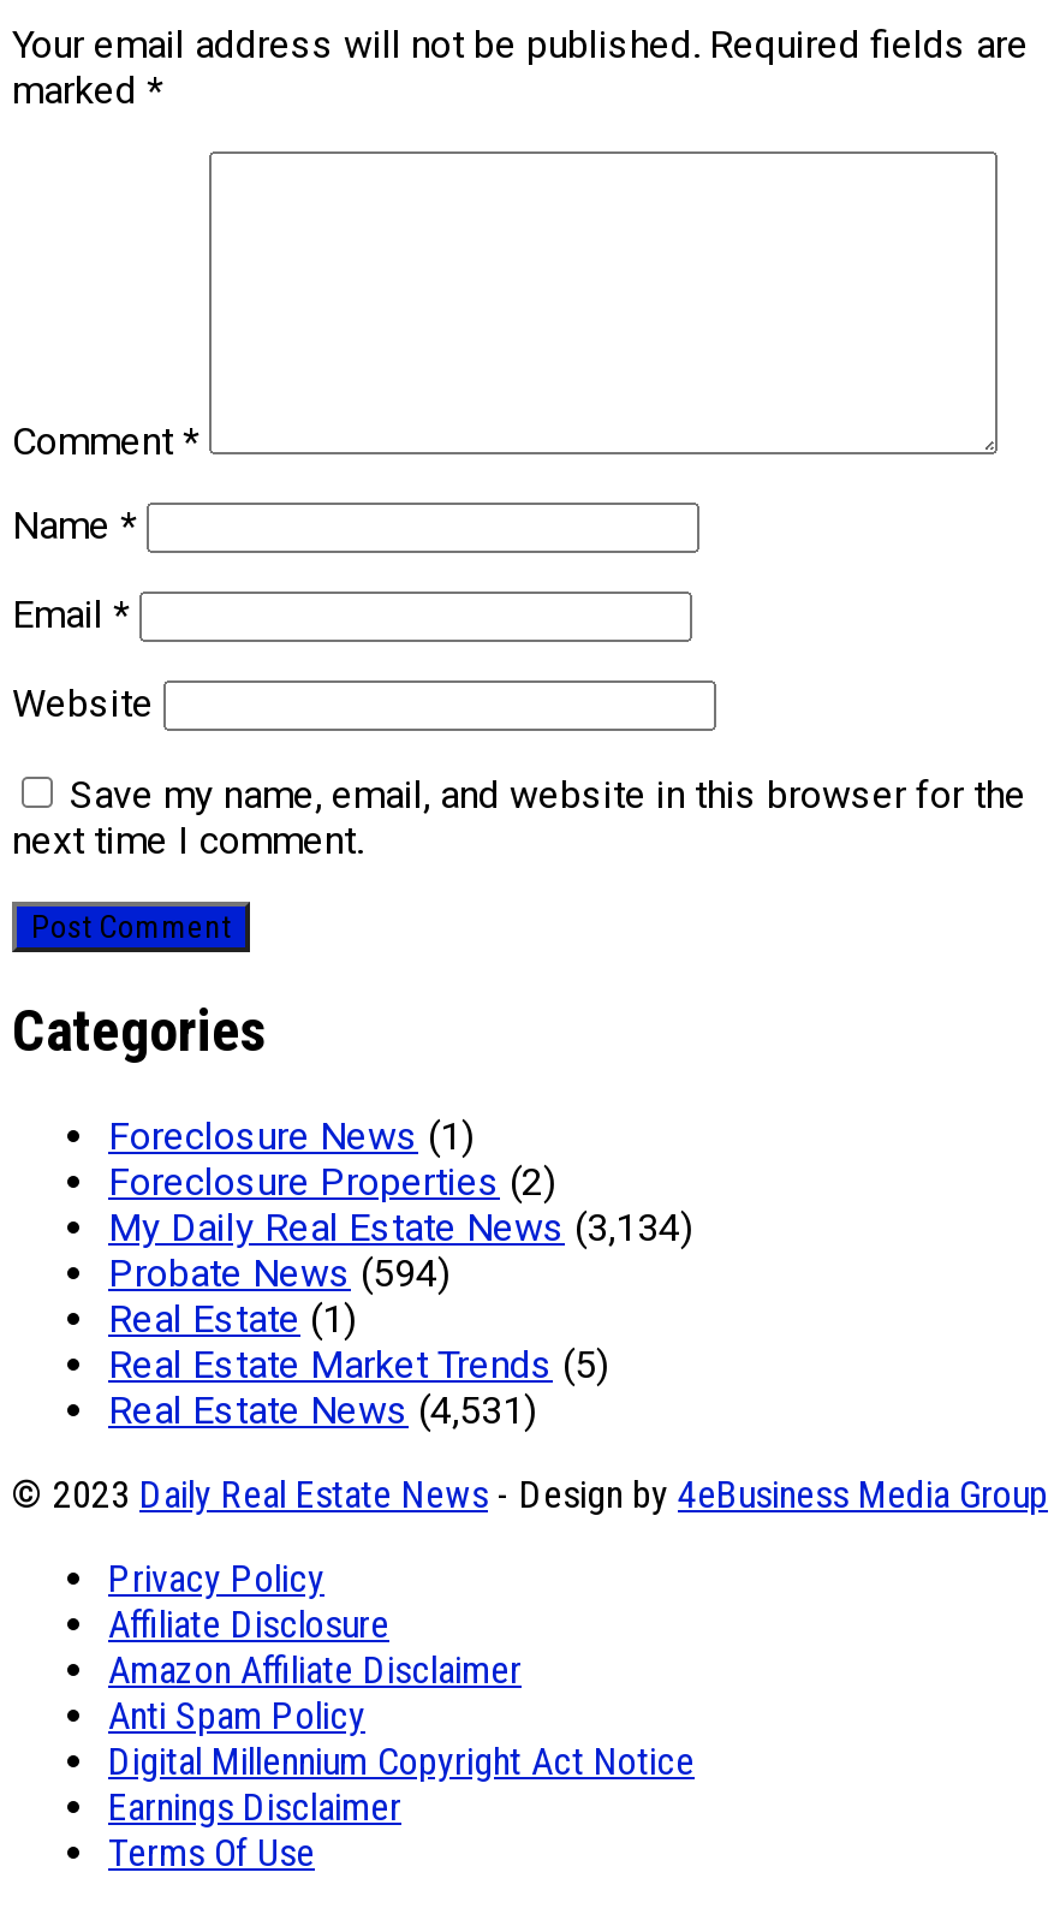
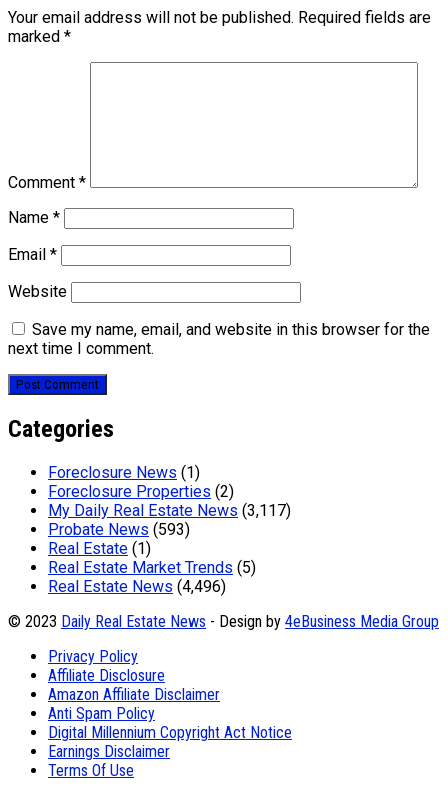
[108,1205,692,1251] My Daily Real Estate News (3,134) -> [48,501,291,520] My Daily Real Estate News (3,117)
[108,1251,449,1297] Probate News (594) -> [48,520,190,539] Probate News (593)
[108,1388,536,1434] Real Estate News (4,531) -> [48,577,226,596] Real Estate News (4,496)

